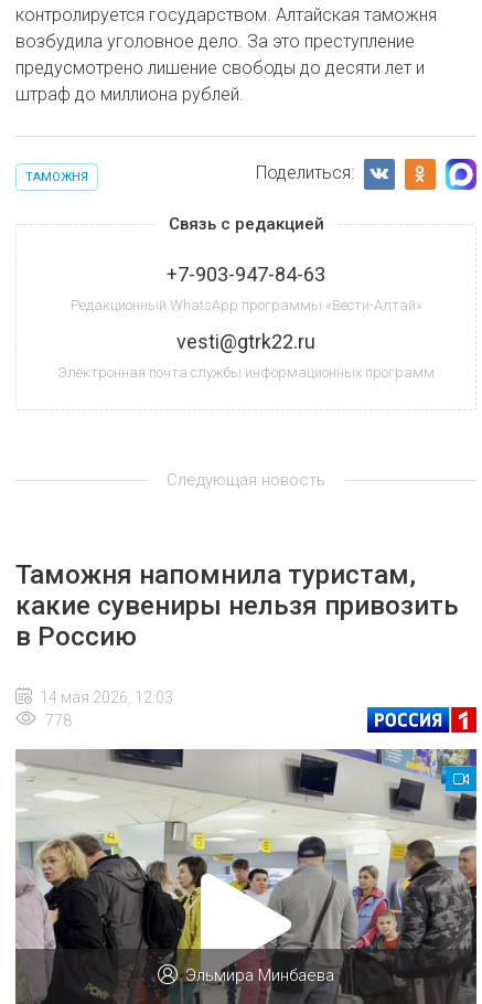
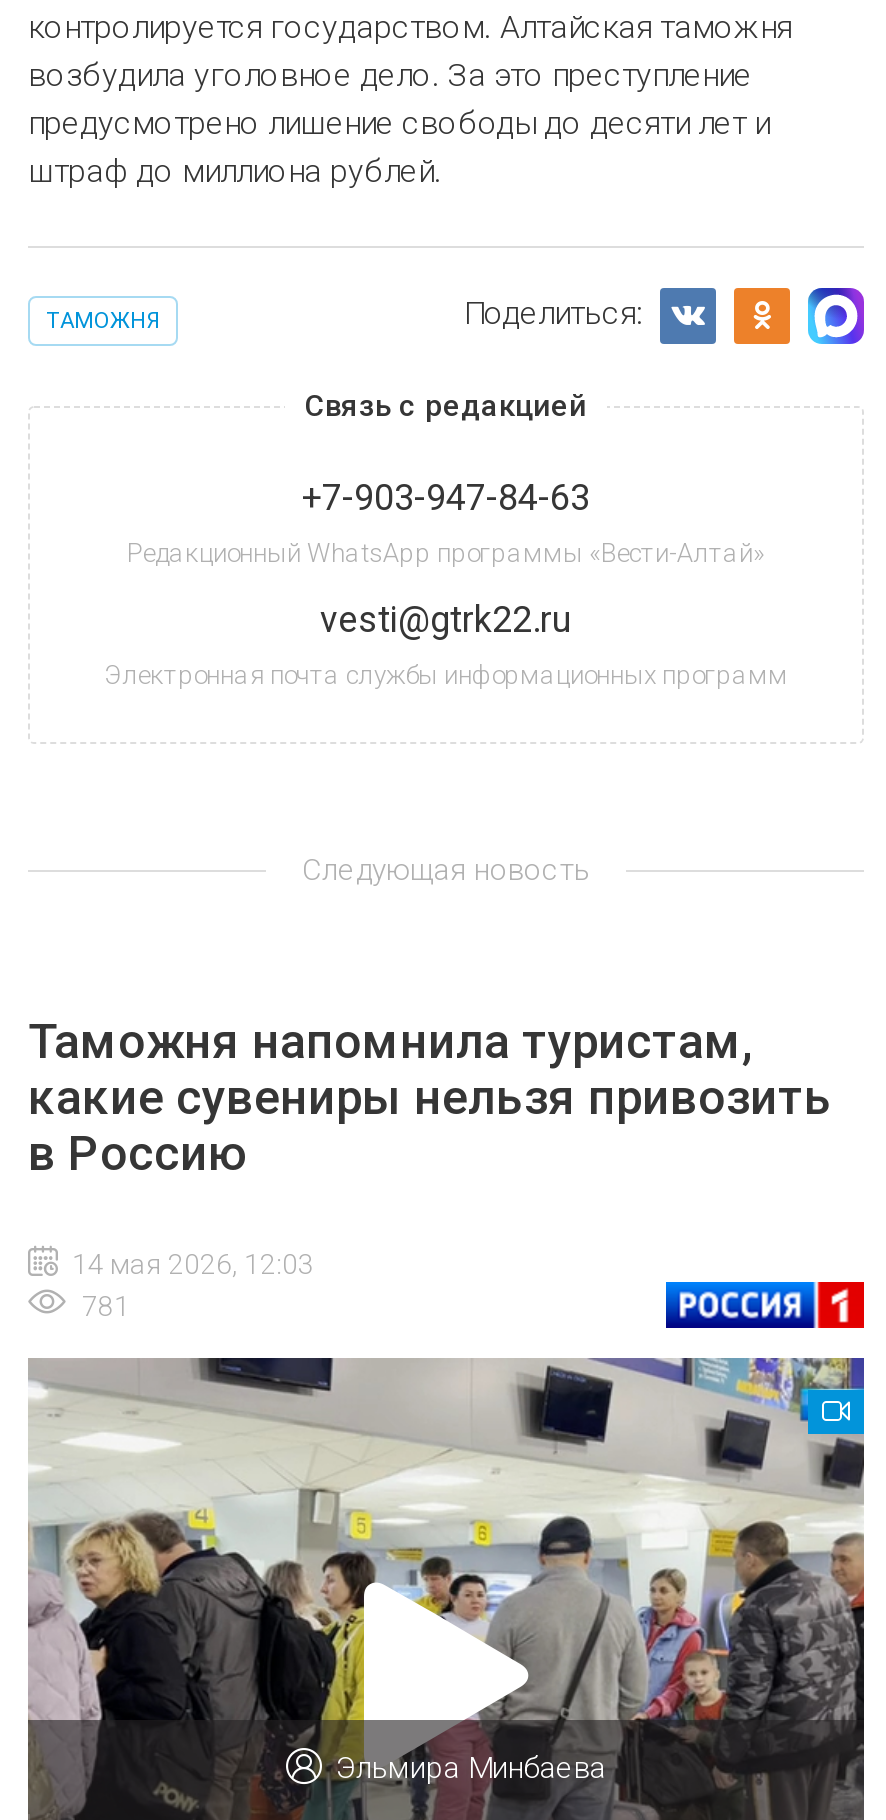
[42,712,72,729] 778 -> [76,1290,130,1322] 781

